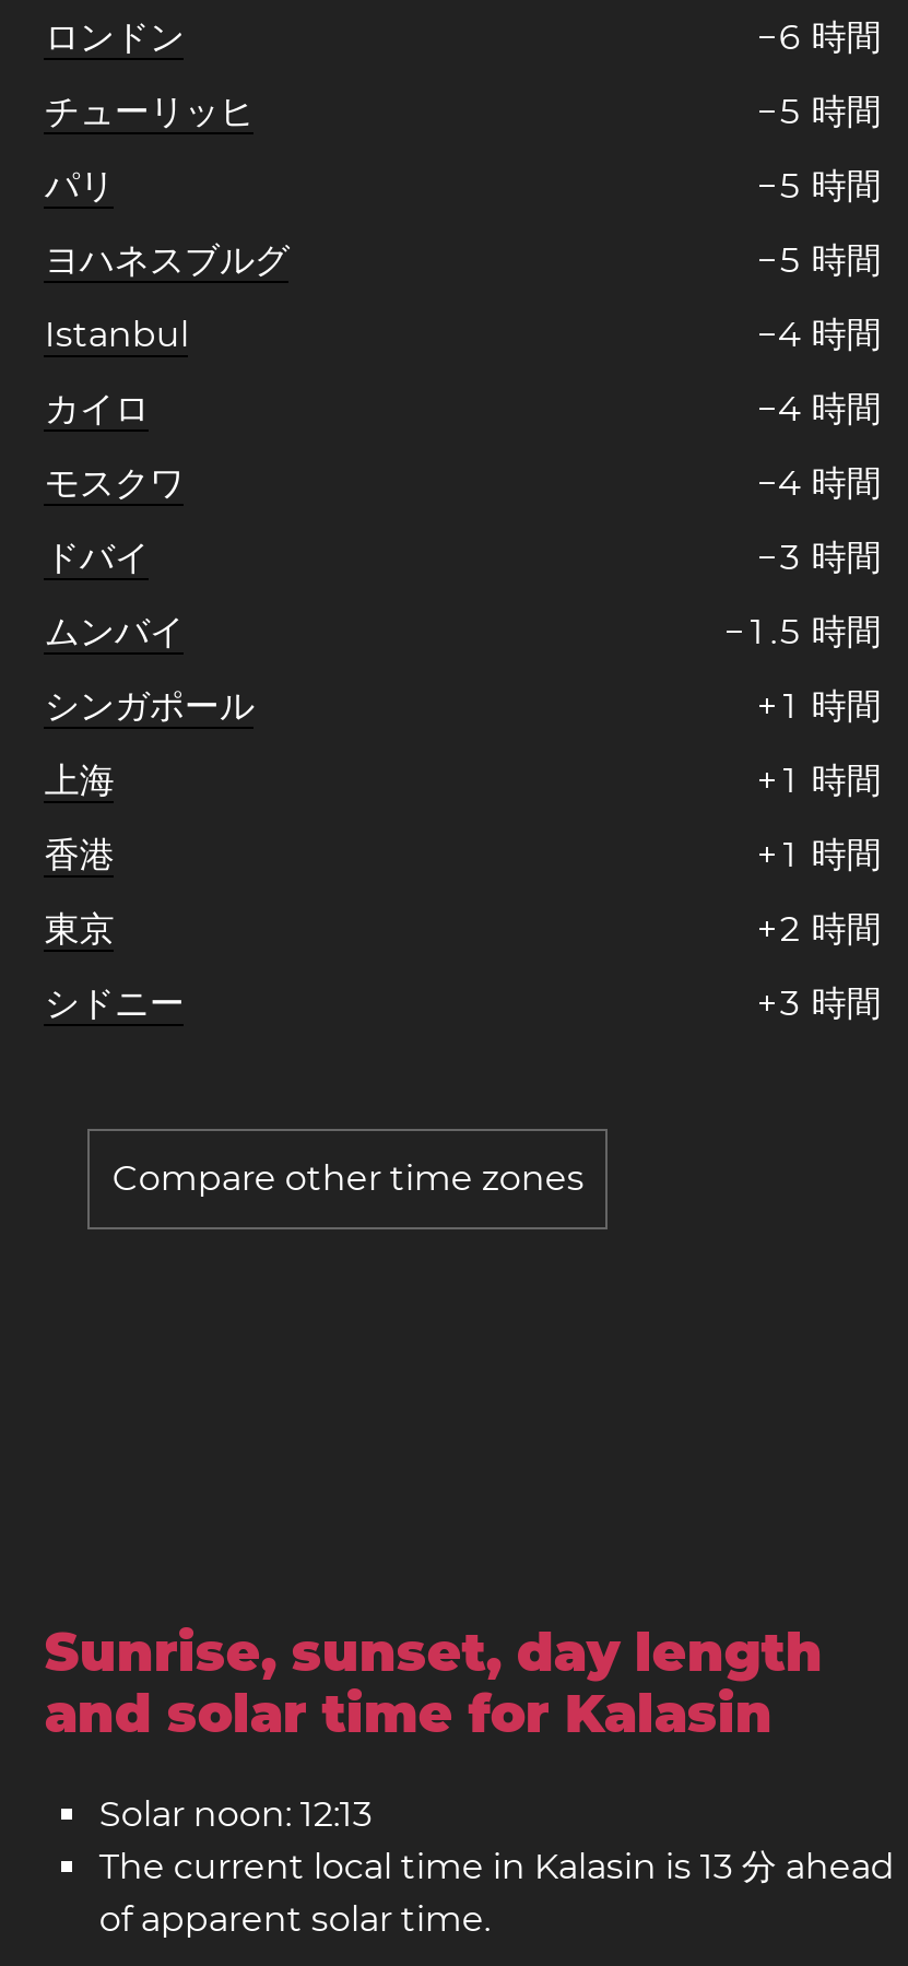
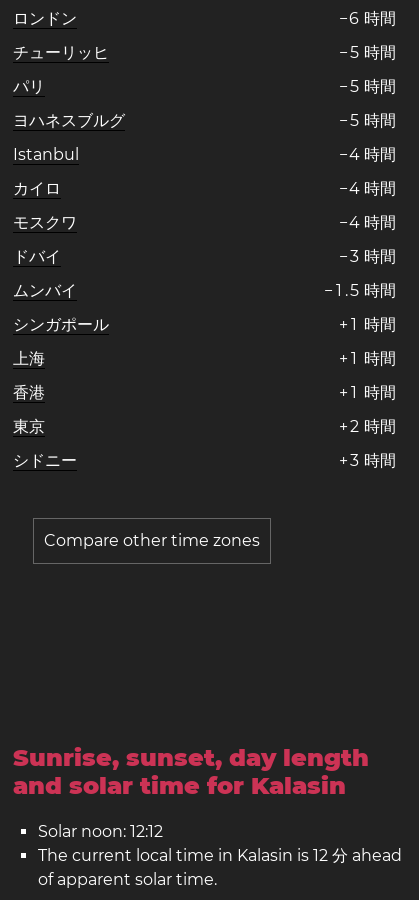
[99,1793,372,1835] Solar noon: 12:13 -> [38,822,163,841] Solar noon: 12:12
[99,1846,895,1887] The current local time in Kalasin is 13 分 ahead -> [38,846,402,865] The current local time in Kalasin is 12 分 ahead

